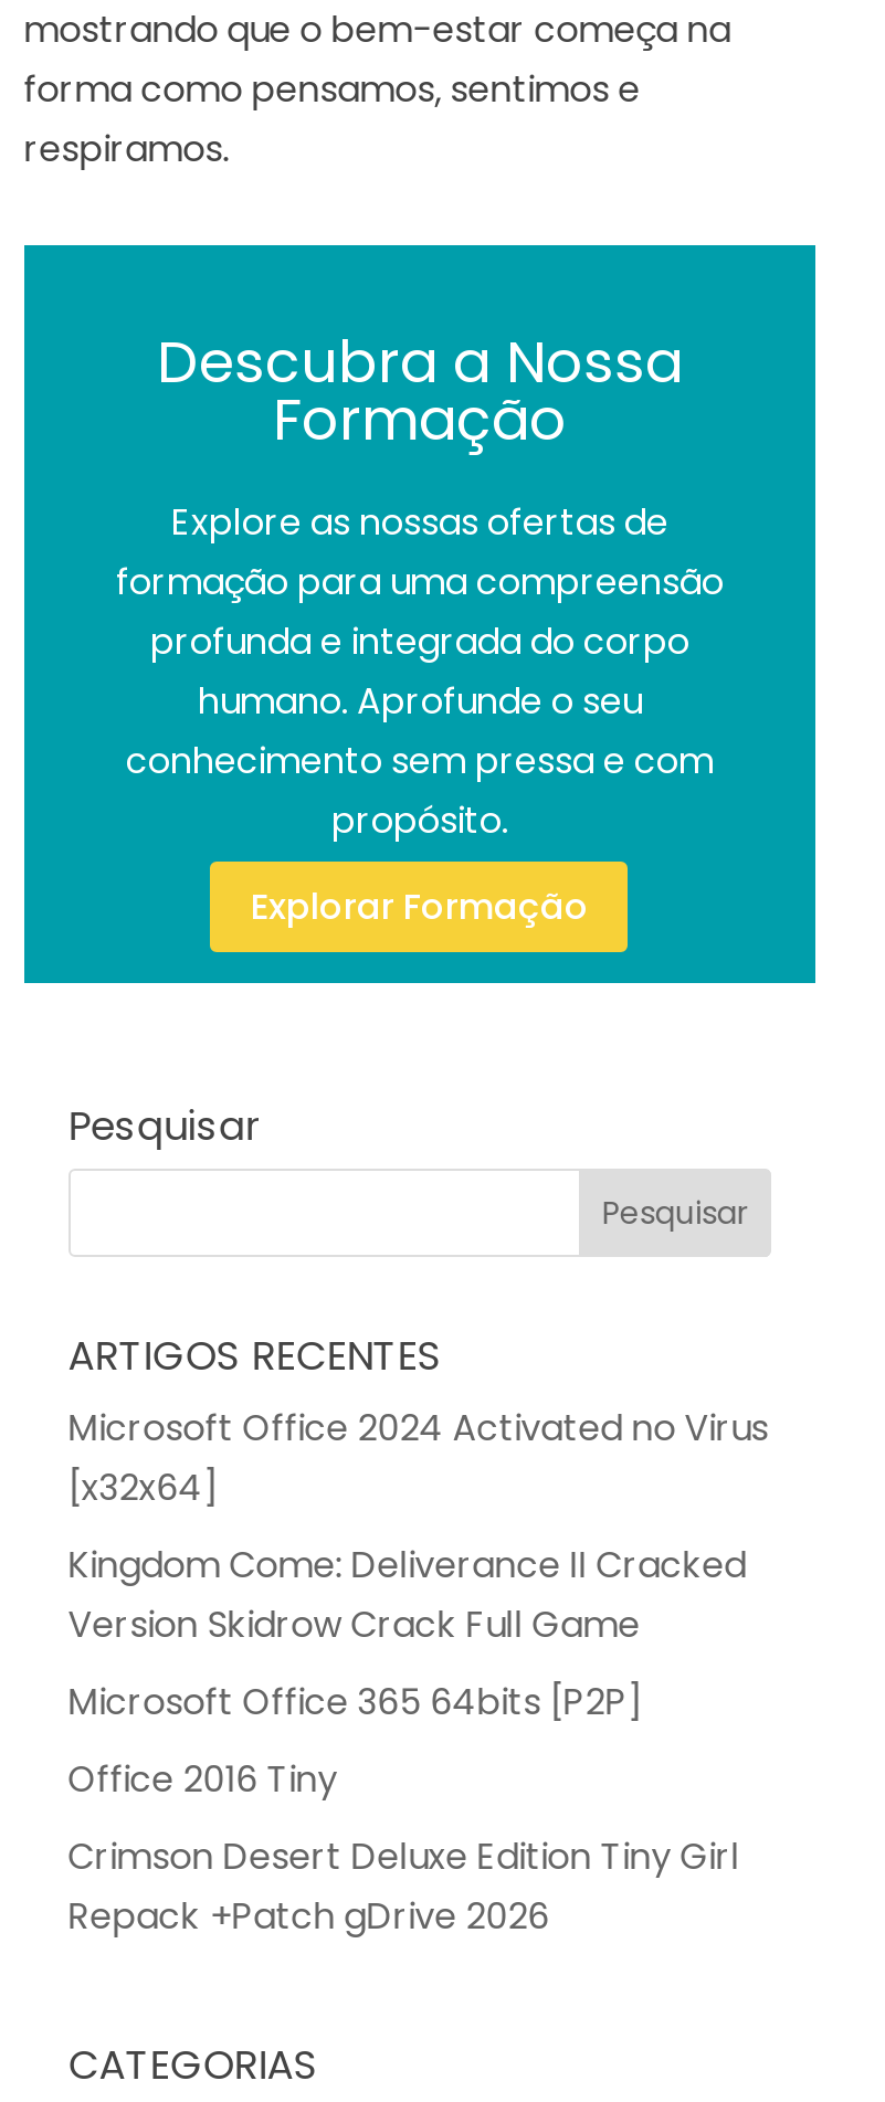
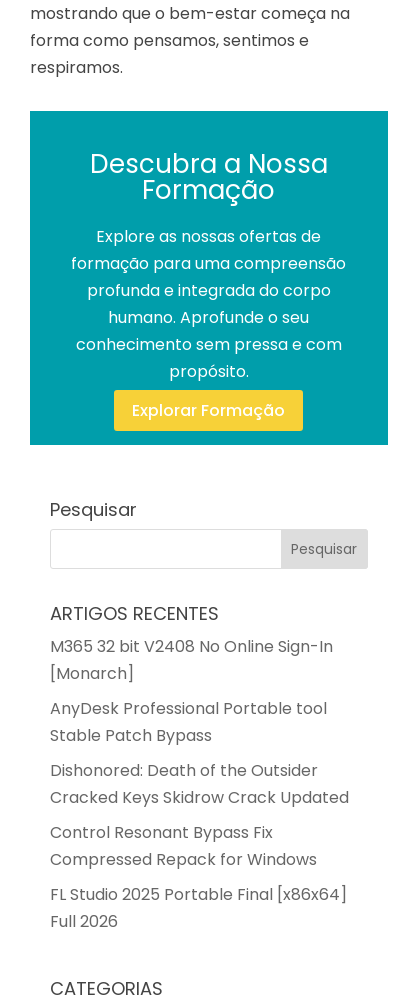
[68,1403,769,1514] Microsoft Office 2024 Activated no Virus | [x32x64] -> [50,635,333,685] M365 32 bit V2408 No Online Sign-In | [Monarch]
[68,1540,746,1651] Kingdom Come: Deliverance II Cracked | Version Skidrow Crack Full Game -> [50,697,327,747] AnyDesk Professional Portable tool | Stable Patch Bypass
[68,1677,643,1728] Microsoft Office 365 64bits [P2P] -> [50,759,349,809] Dishonored: Death of the Outsider | Cracked Keys Skidrow Crack Updated
[68,1755,338,1805] Office 2016 Tiny -> [50,821,317,871] Control Resonant Bypass Fix | Compressed Repack for Windows
[68,1832,740,1942] Crimson Desert Deluxe Edition Tiny Girl | Repack +Patch gDrive 2026 -> [50,883,347,933] FL Studio 2025 Portable Final [x86x64] | Full 2026

